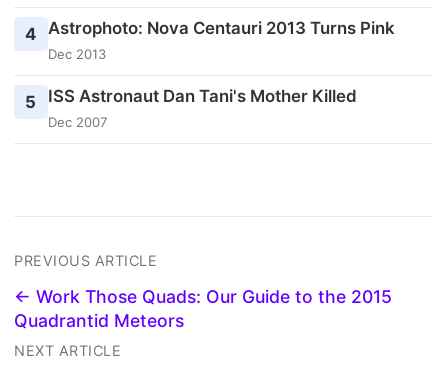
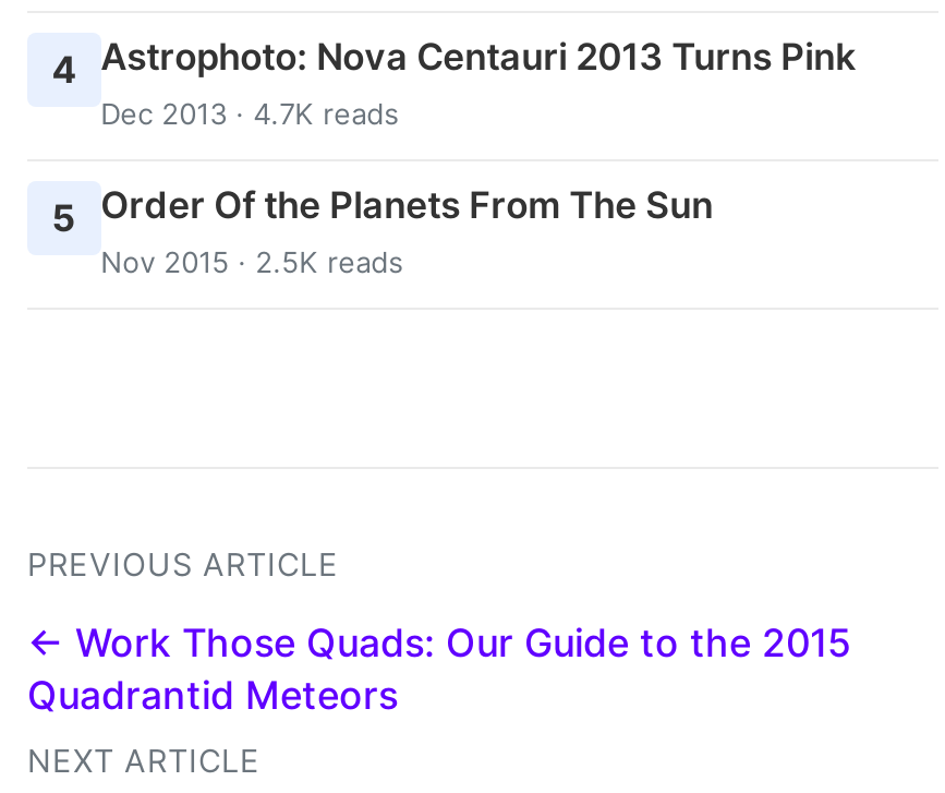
[48,46,106,62] Dec 2013 -> [100,96,399,131] Dec 2013 · 4.7K reads
[25,86,357,130] 5 ISS Astronaut Dan Tani's Mother Killed | Dec 2007 -> [52,184,713,280] 5 Order Of the Planets From The Sun | Nov 2015 · 2.5K reads

